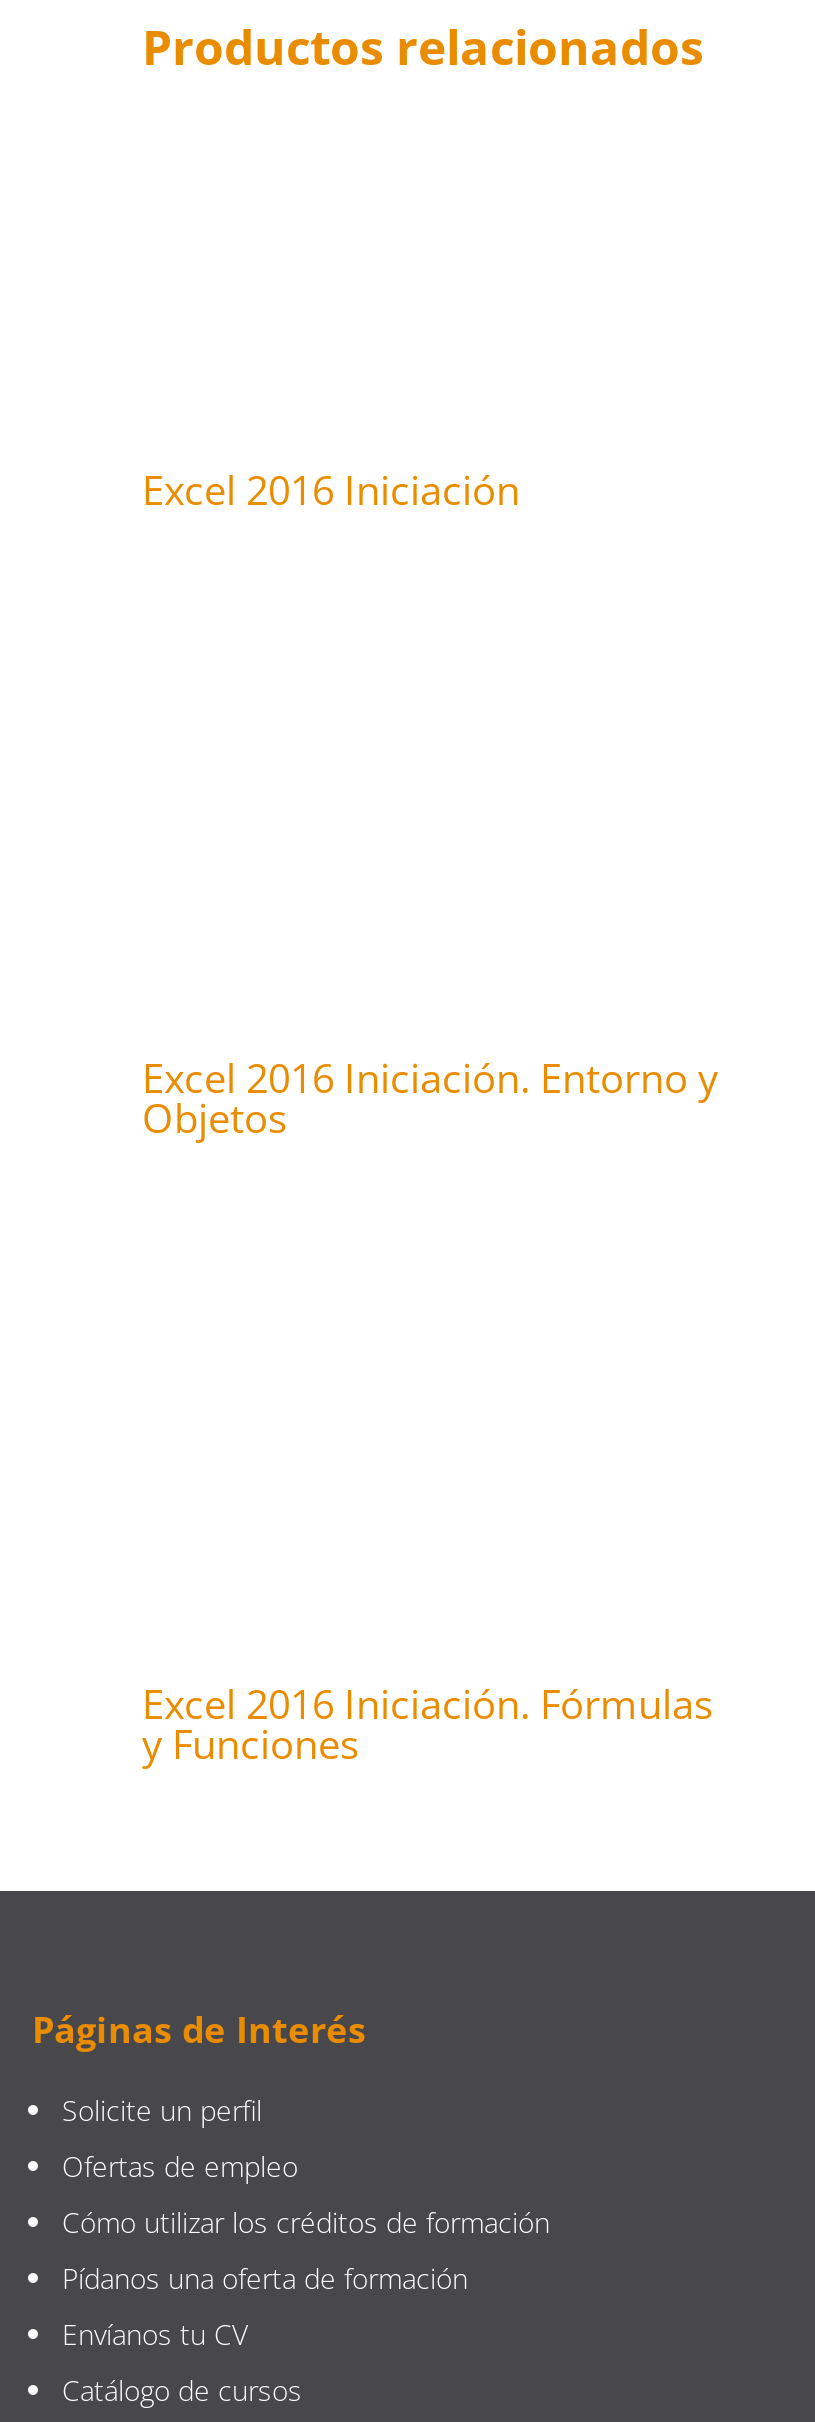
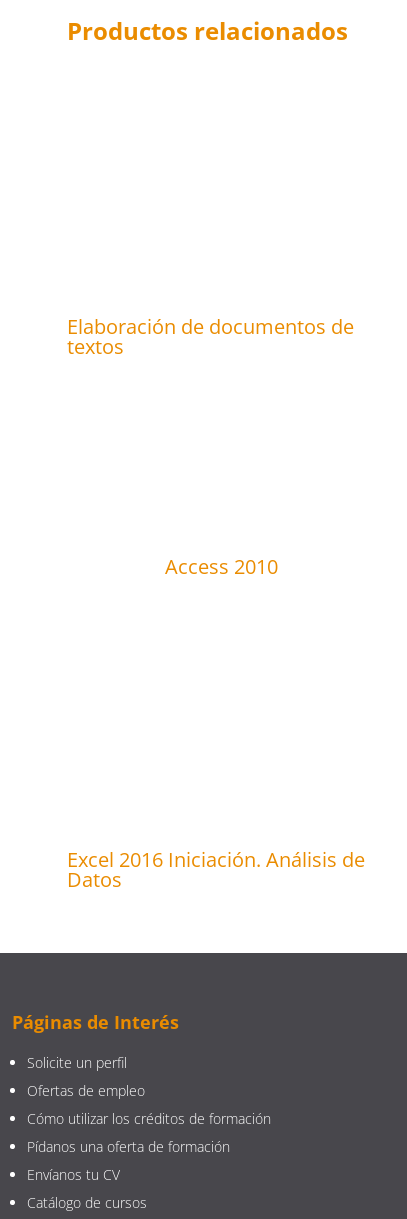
[142,464,520,518] Excel 2016 Iniciación -> [67,313,354,360] Elaboración de documentos de | textos
[142,1051,718,1145] Excel 2016 Iniciación. Entorno y | Objetos -> [165,553,278,580] Access 2010
[142,1678,714,1772] Excel 2016 Iniciación. Fórmulas | y Funciones -> [67,846,365,893] Excel 2016 Iniciación. Análisis de | Datos

